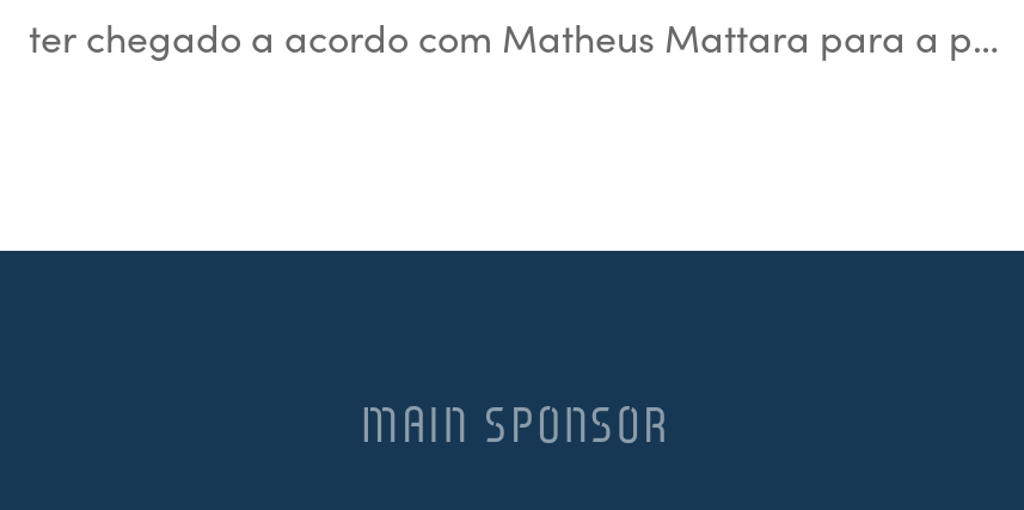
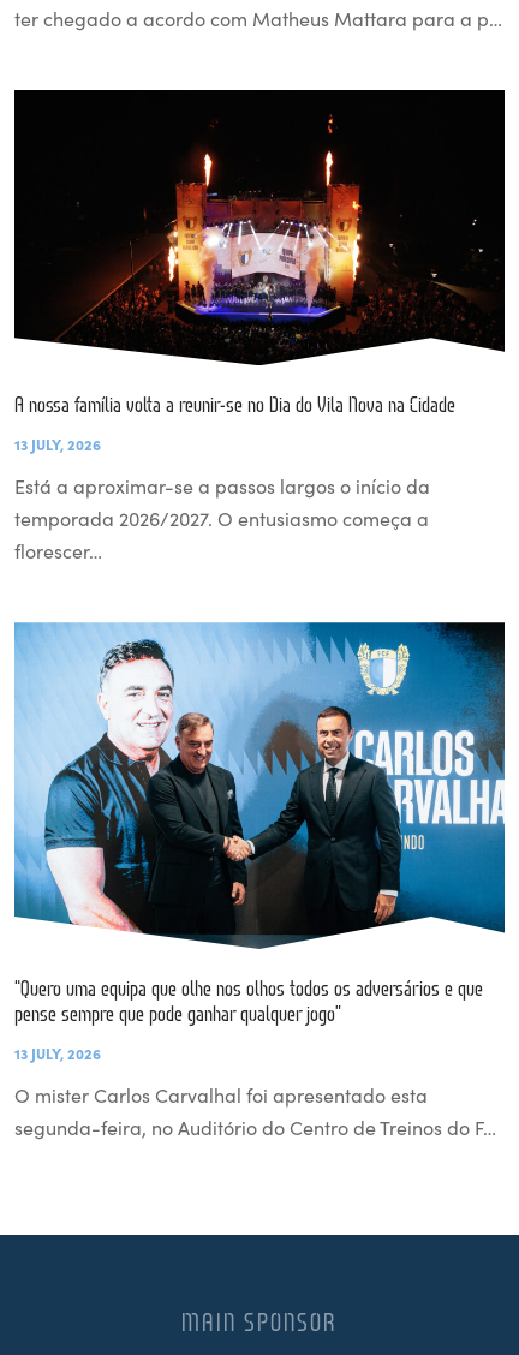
none -> [13,89,506,564] [image] | A nossa família volta a reunir-se no Dia do Vila Nova na Cidade | 13 JULY, 2026 | Está a aproximar-se a passos largos o início da | temporada 2026/2027. O entusiasmo começa a | florescer…
none -> [13,621,506,1140] [image] | “Quero uma equipa que olhe nos olhos todos os adversários e que | pense sempre que pode ganhar qualquer jogo” | 13 JULY, 2026 | O mister Carlos Carvalhal foi apresentado esta | segunda-feira, no Auditório do Centro de Treinos do F…

